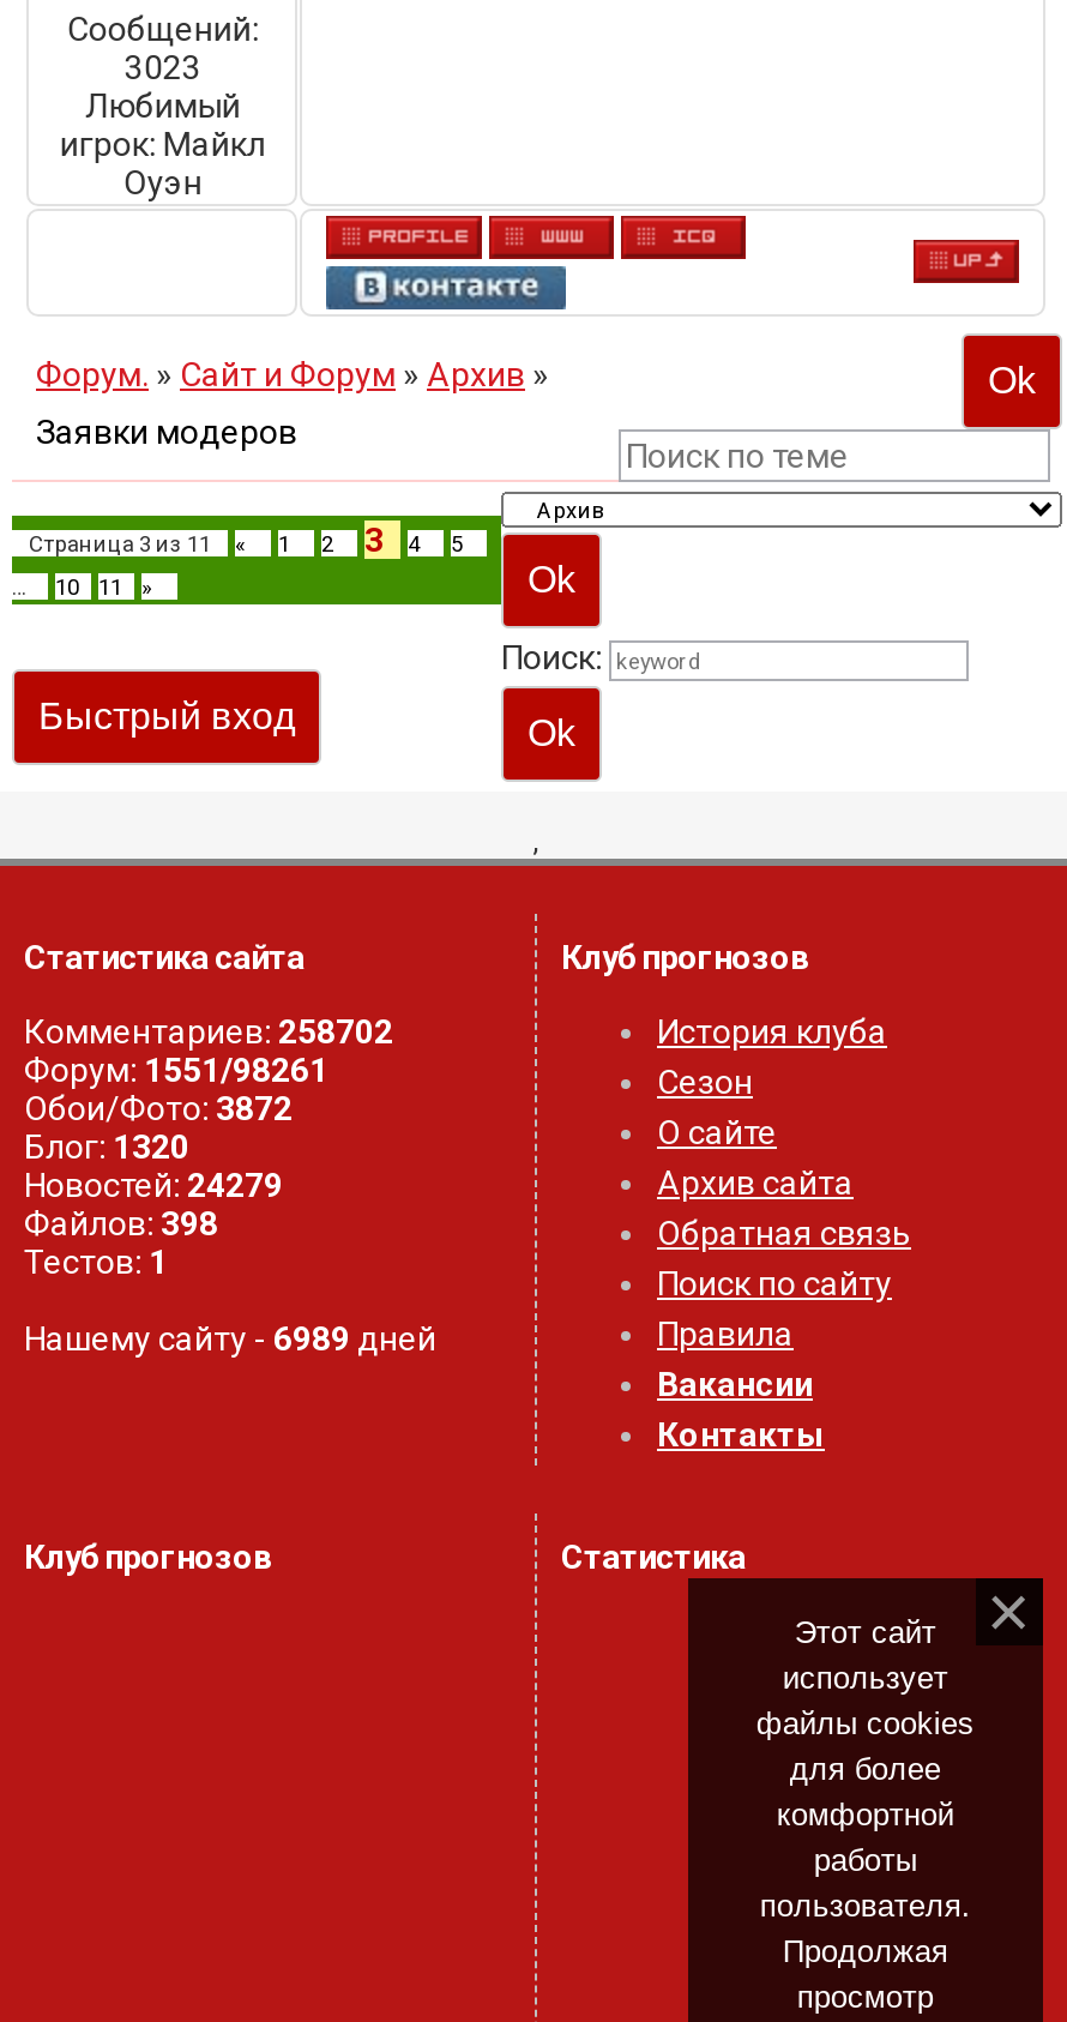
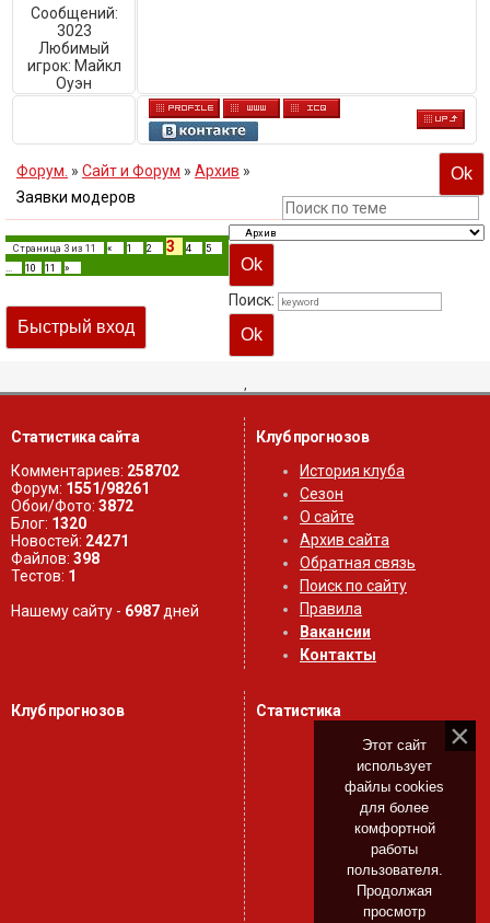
[24,1166,283,1204] Новостей: 24279 -> [11,532,129,550] Новостей: 24271
[24,1319,436,1358] Нашему сайту - 6989 дней -> [11,602,199,620] Нашему сайту - 6987 дней

